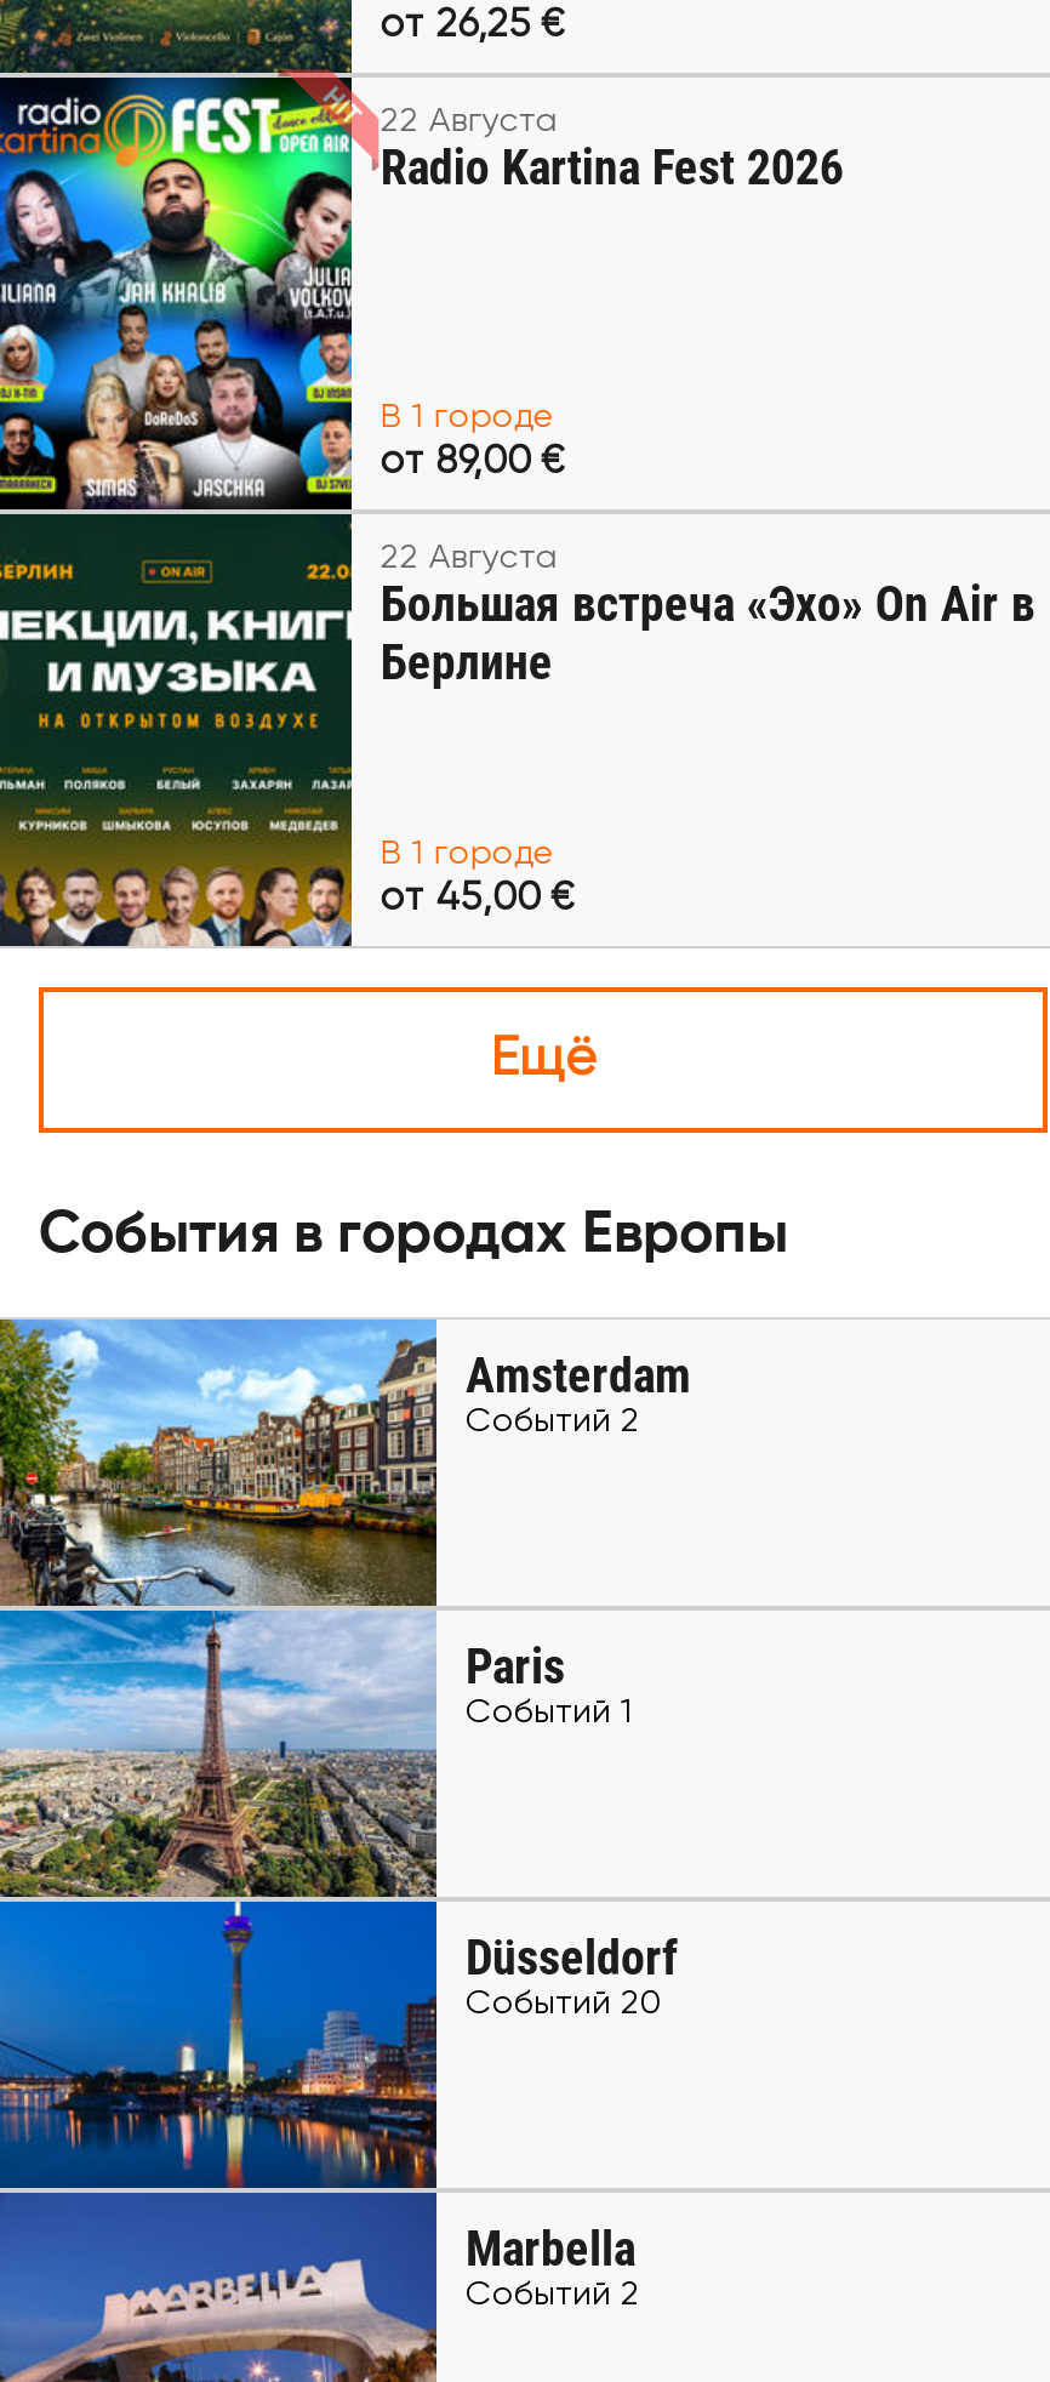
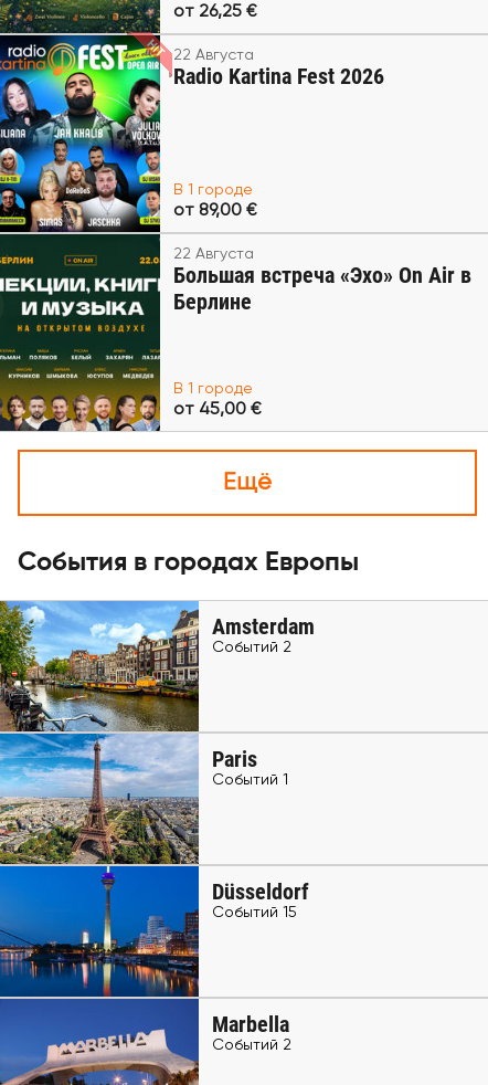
[466,1987,662,2021] Событий 20 -> [212,905,297,920] Событий 15

